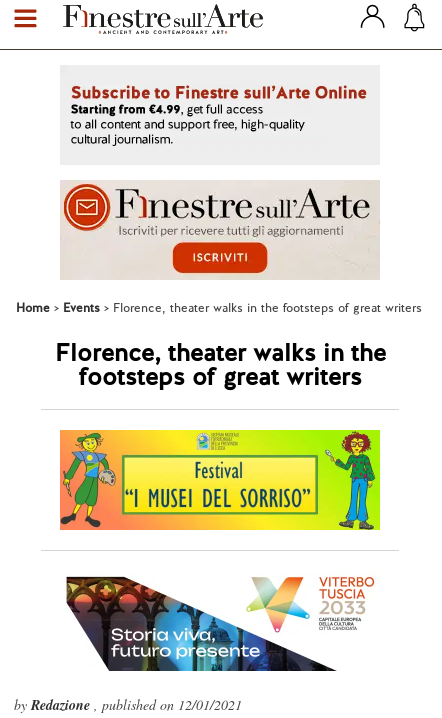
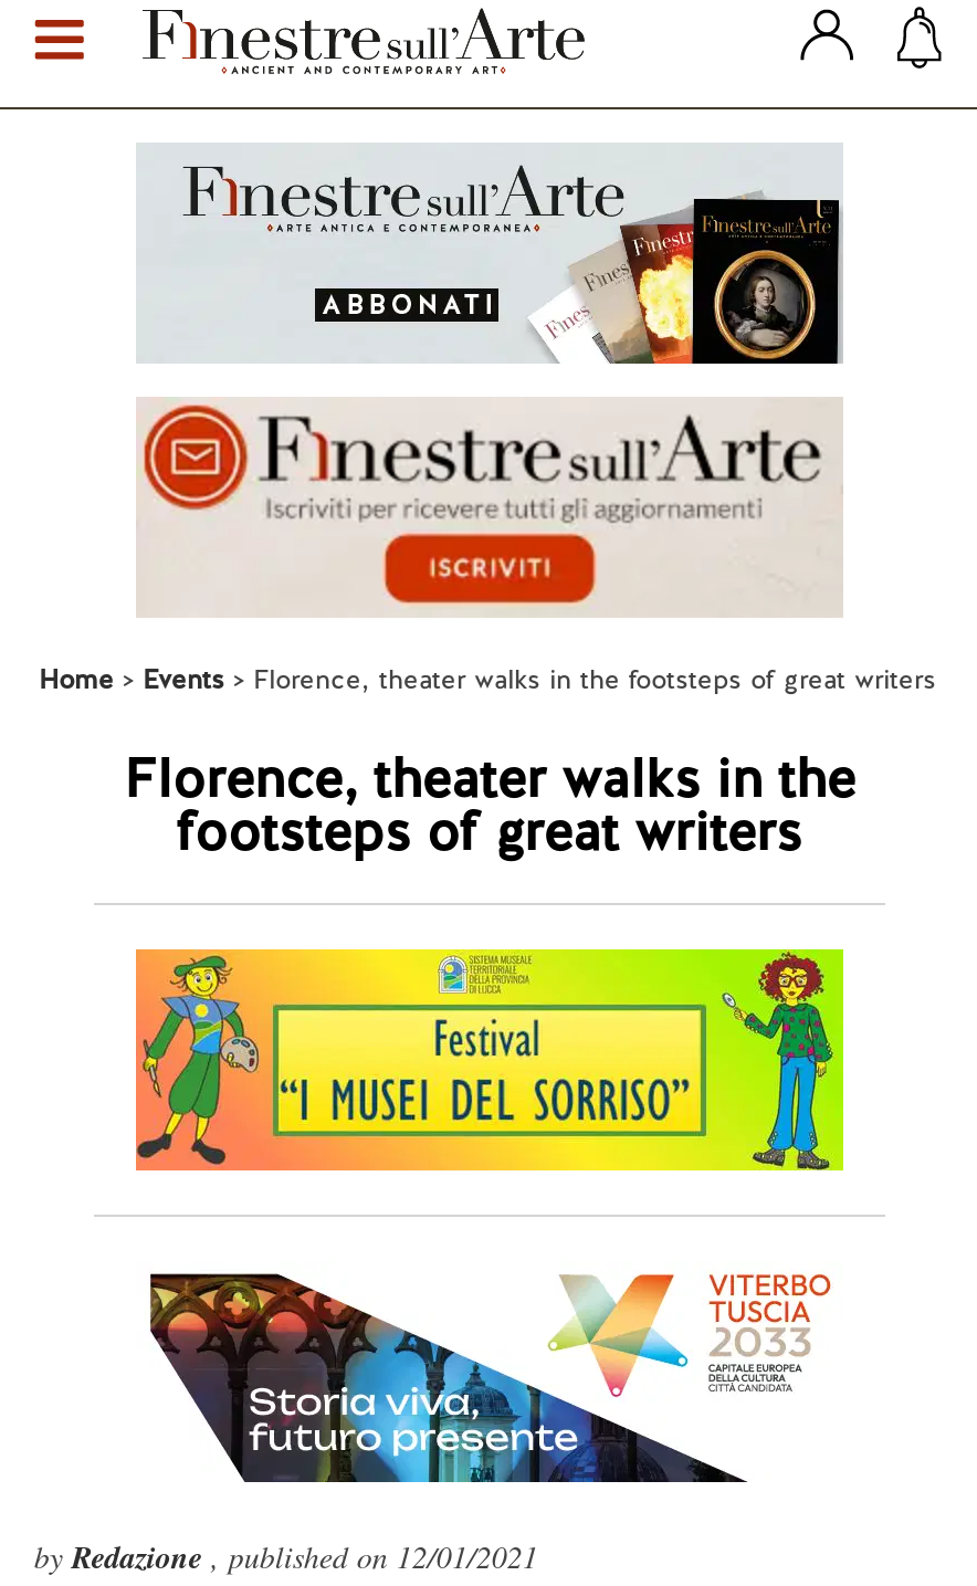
[70,76,379,165] [image] -> [160,162,843,366] [image]

